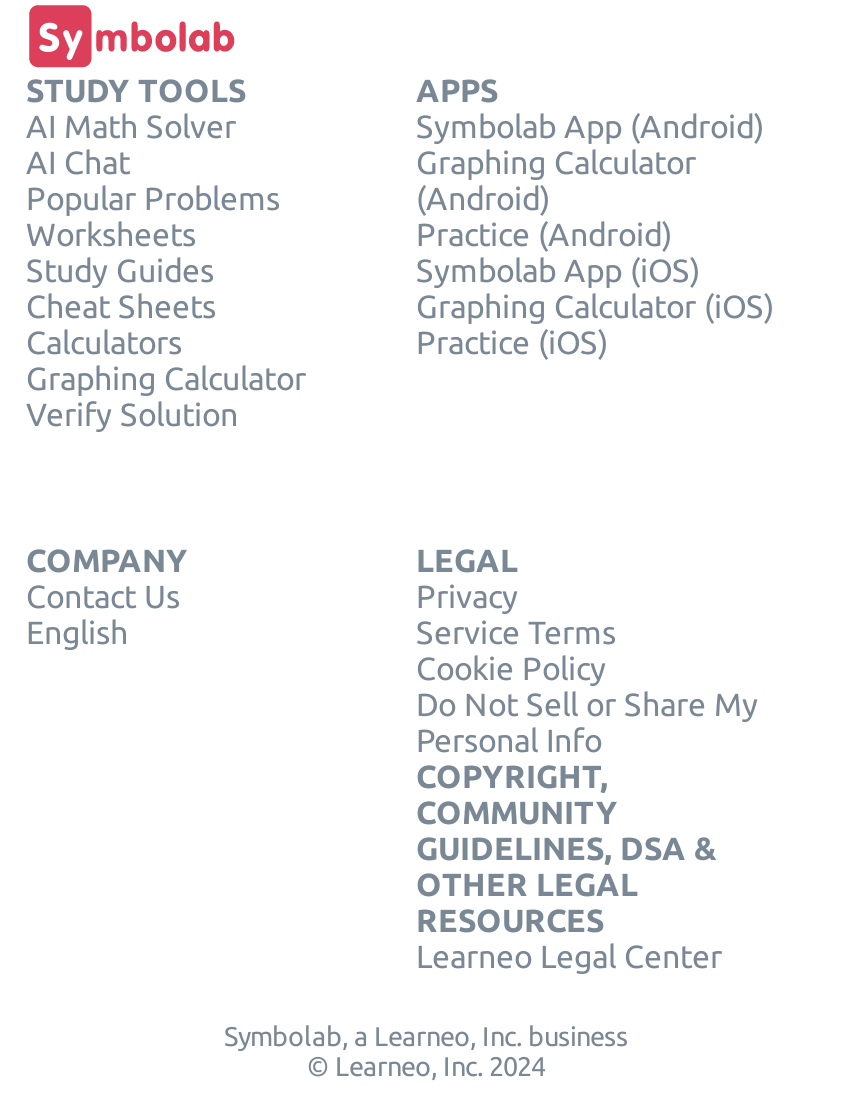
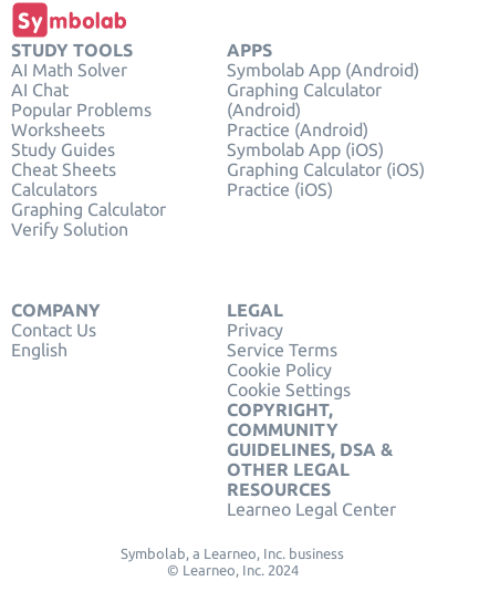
[416,687,758,759] Do Not Sell or Share My | Personal Info -> [227,380,351,400] Cookie Settings

